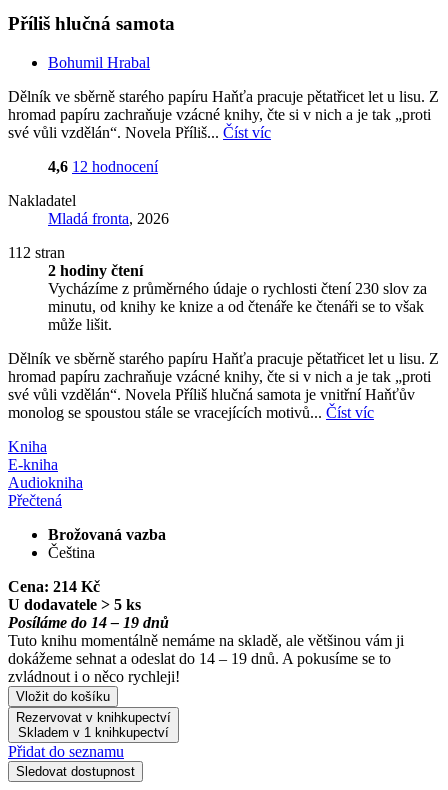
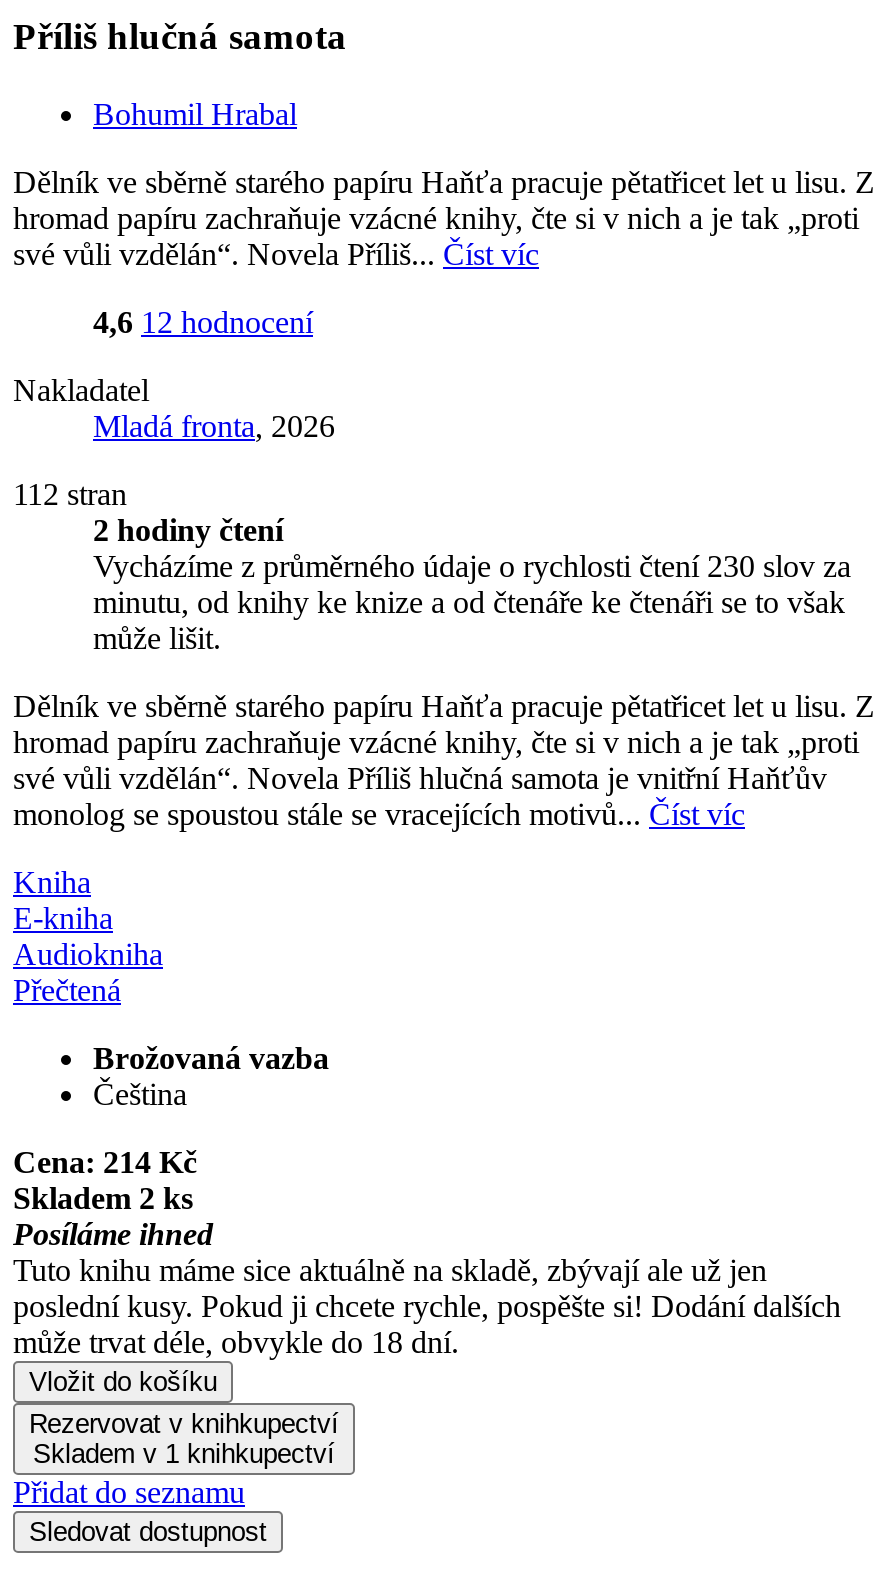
[8,596,404,685] U dodavatele > 5 ks | Posíláme do 14 – 19 dnů | Tuto knihu momentálně nemáme na skladě, ale většinou vám ji | dokážeme sehnat a odeslat do 14 – 19 dnů. A pokusíme se to | zvládnout i o něco rychleji! -> [13,1181,841,1359] Skladem 2 ks | Posíláme ihned | Tuto knihu máme sice aktuálně na skladě, zbývají ale už jen | poslední kusy. Pokud ji chcete rychle, pospěšte si! Dodání dalších | může trvat déle, obvykle do 18 dní.

